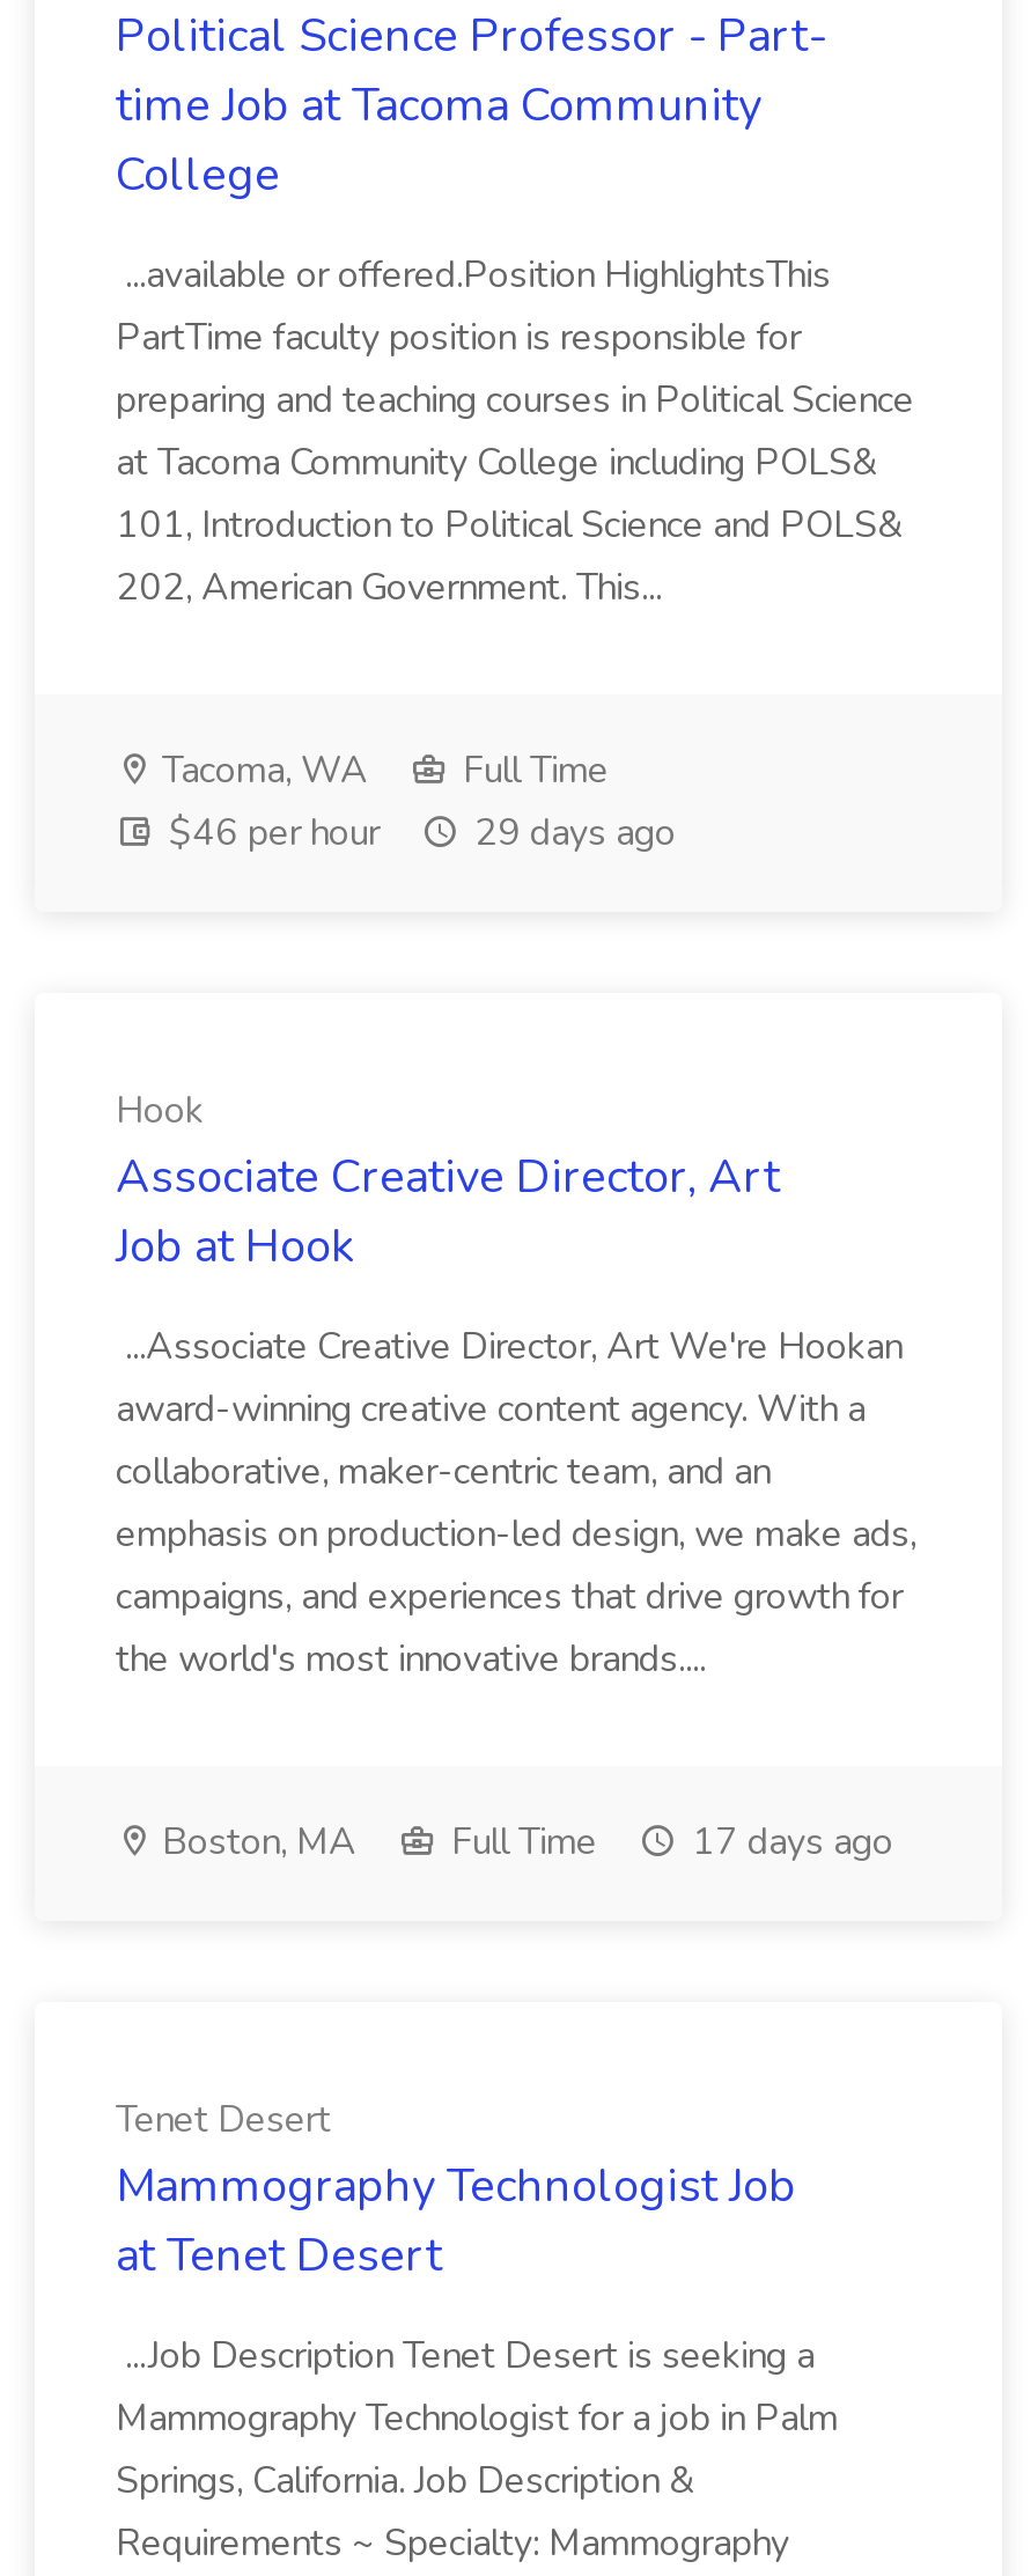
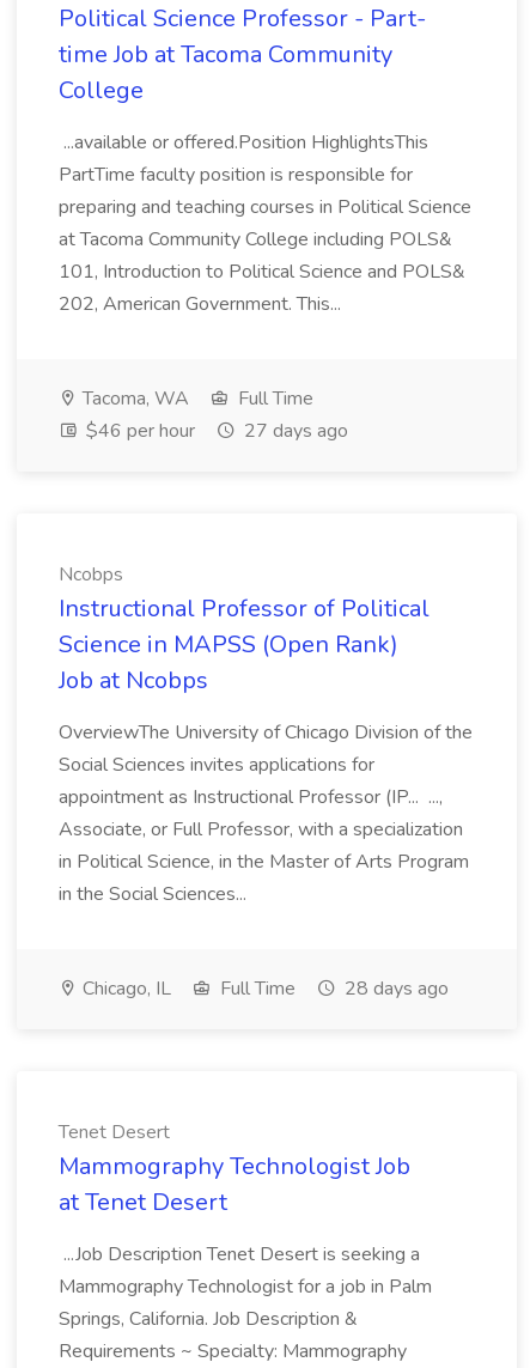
[160,808,676,859] $46 per hour 29 days ago -> [81,418,348,444] $46 per hour 27 days ago
[116,1085,780,1278] Hook | Associate Creative Director, Art | Job at Hook -> [59,561,430,697] Ncobps | Instructional Professor of Political | Science in MAPSS (Open Rank) | Job at Ncobps
[116,1322,916,1685] ...Associate Creative Director, Art We're Hookan | award-winning creative content agency. With a | collaborative, maker-centric team, and an | emphasis on production-led design, we make ads, | campaigns, and experiences that drive growth for | the world's most innovative brands.... -> [59,719,473,907] OverviewThe University of Chicago Division of the | Social Sciences invites applications for | appointment as Instructional Professor (IP... ..., | Associate, or Full Professor, with a specialization | in Political Science, in the Master of Arts Program | in the Social Sciences...
[153,1817,356,1868] Boston, MA -> [78,975,171,1002] Chicago, IL
[683,1817,893,1868] 17 days ago -> [340,975,449,1002] 28 days ago

